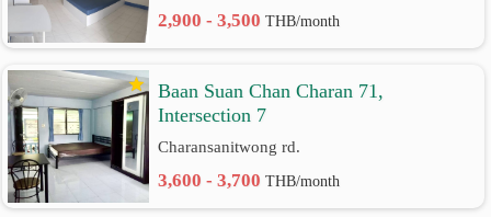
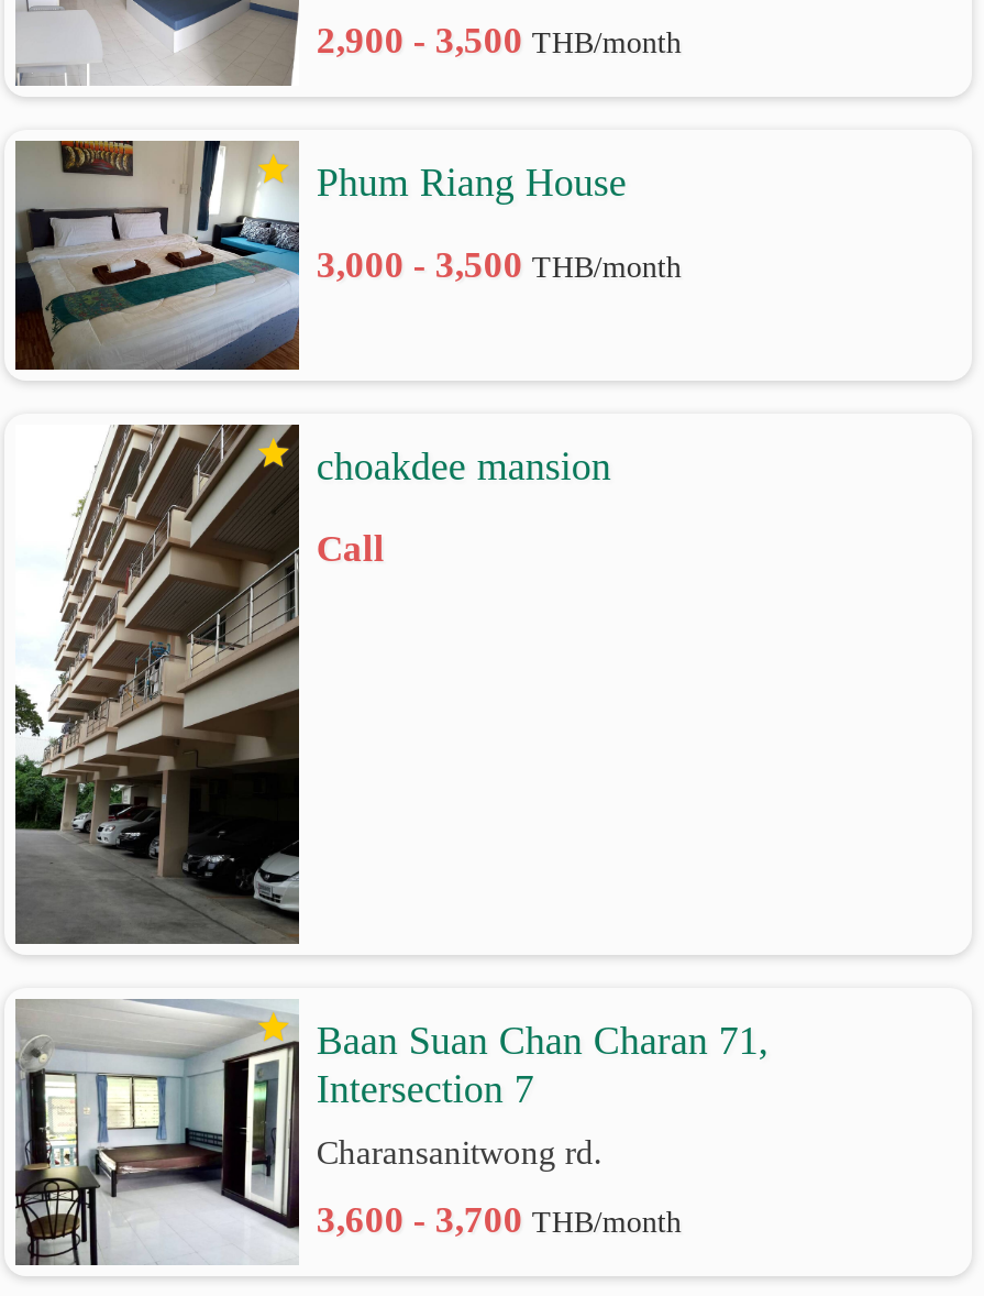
none -> [13,139,681,407] [image] | Phum Riang House | 3,000 - 3,500 THB/month
none -> [13,422,611,946] [image] | choakdee mansion | Call

